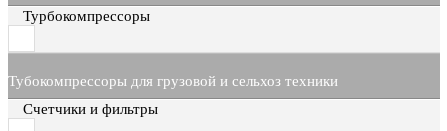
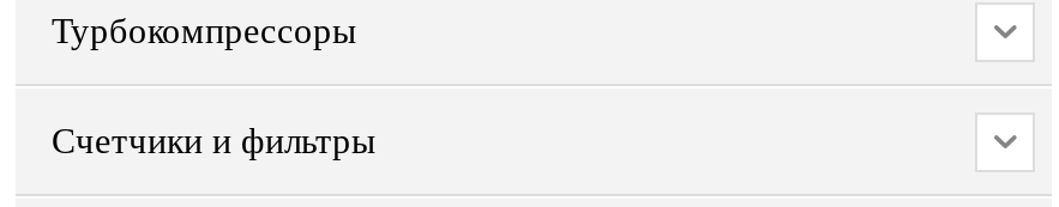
[8,73,338,89] Тубокомпрессоры для грузовой и сельхоз техники -> none

